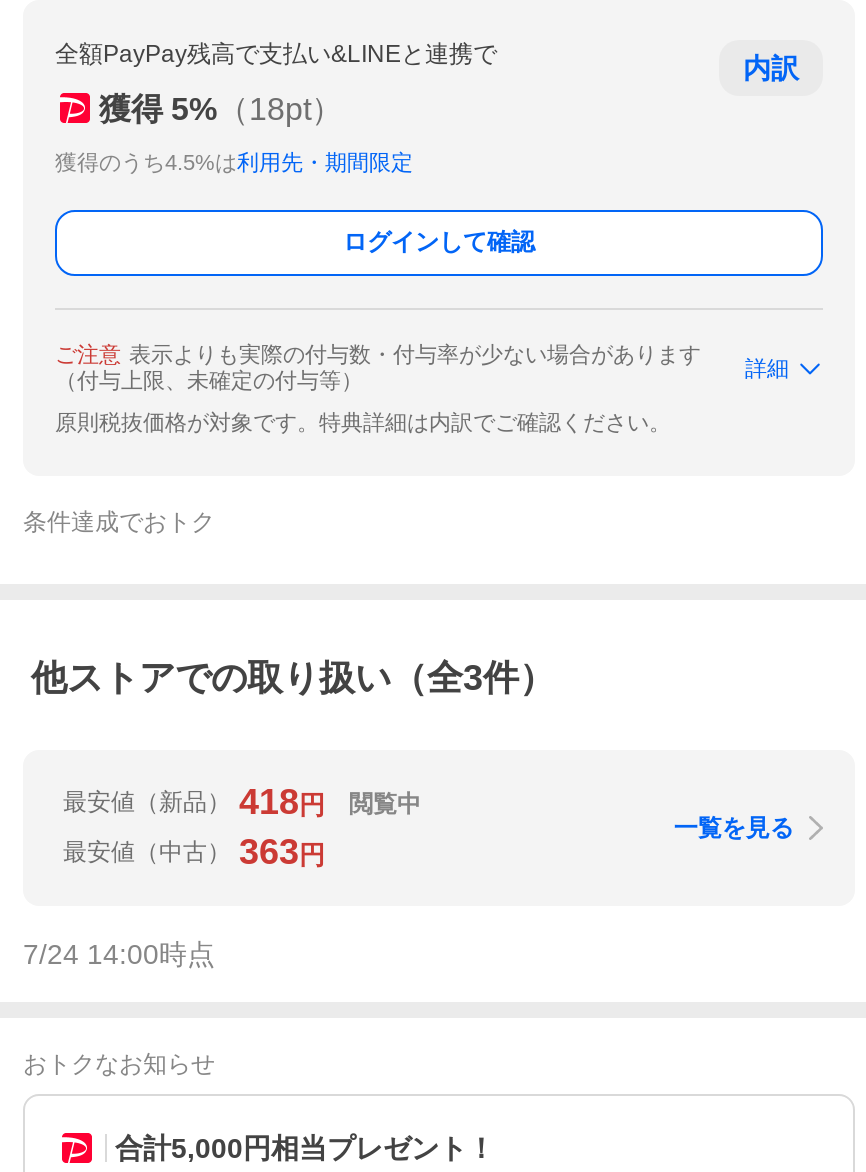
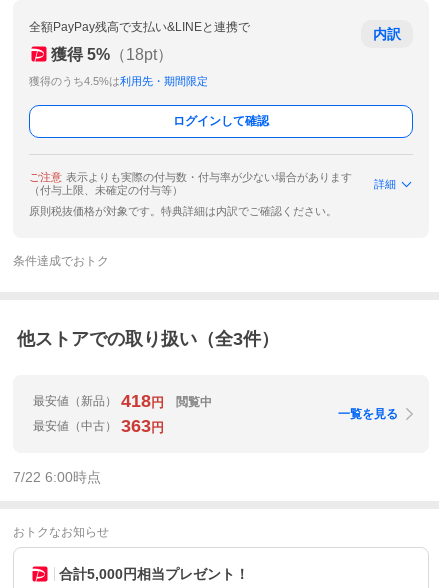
[23,938,215,970] 7/24 14:00時点 -> [13,469,101,485] 7/22 6:00時点

